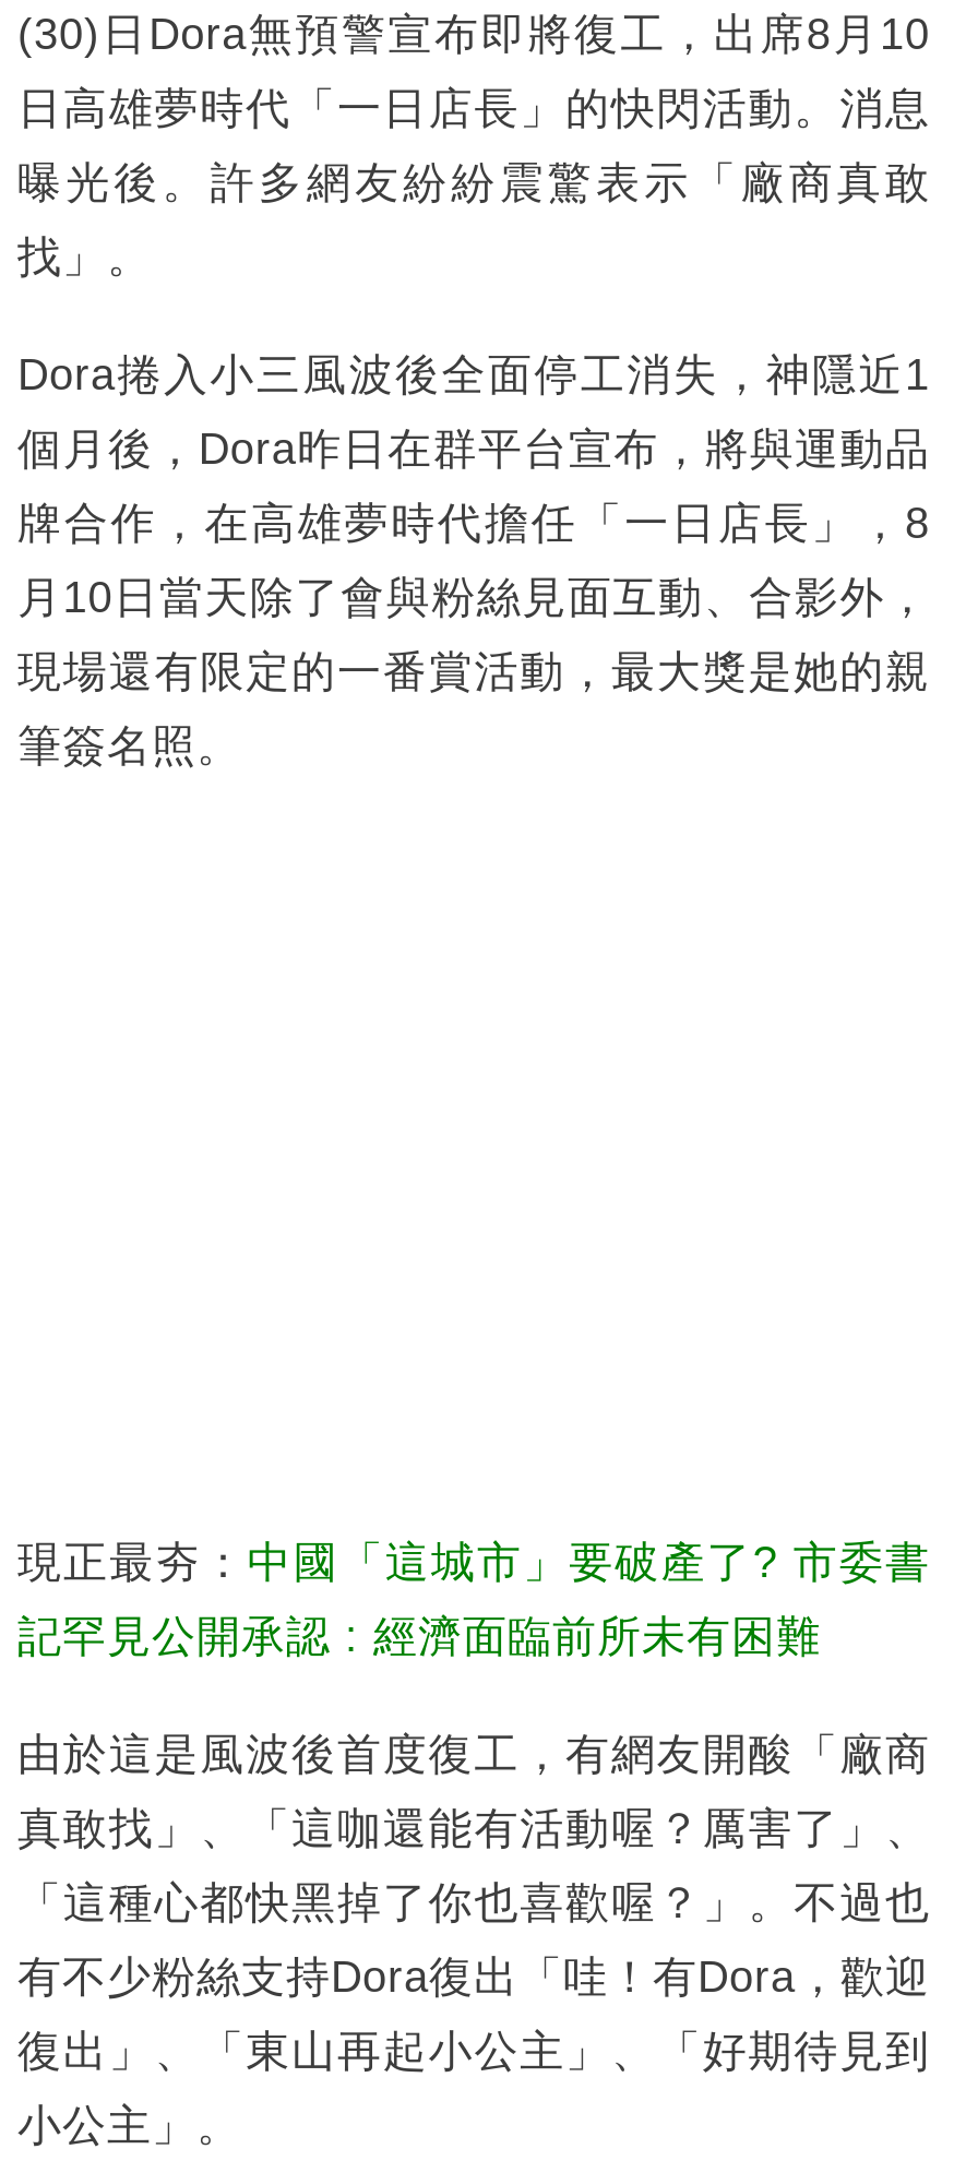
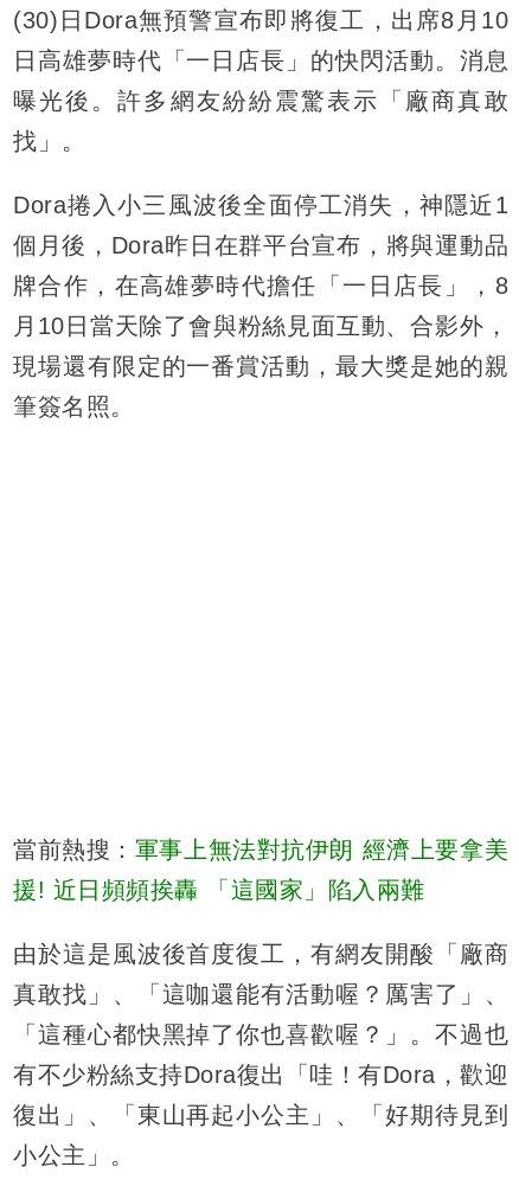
[17,1538,930,1586] 現正最夯：中國「這城市」要破產了? 市委書 -> [13,837,508,863] 當前熱搜：軍事上無法對抗伊朗 經濟上要拿美
[17,1612,821,1660] 記罕見公開承認 : 經濟面臨前所未有困難 -> [13,877,425,903] 援! 近日頻頻挨轟 「這國家」陷入兩難

